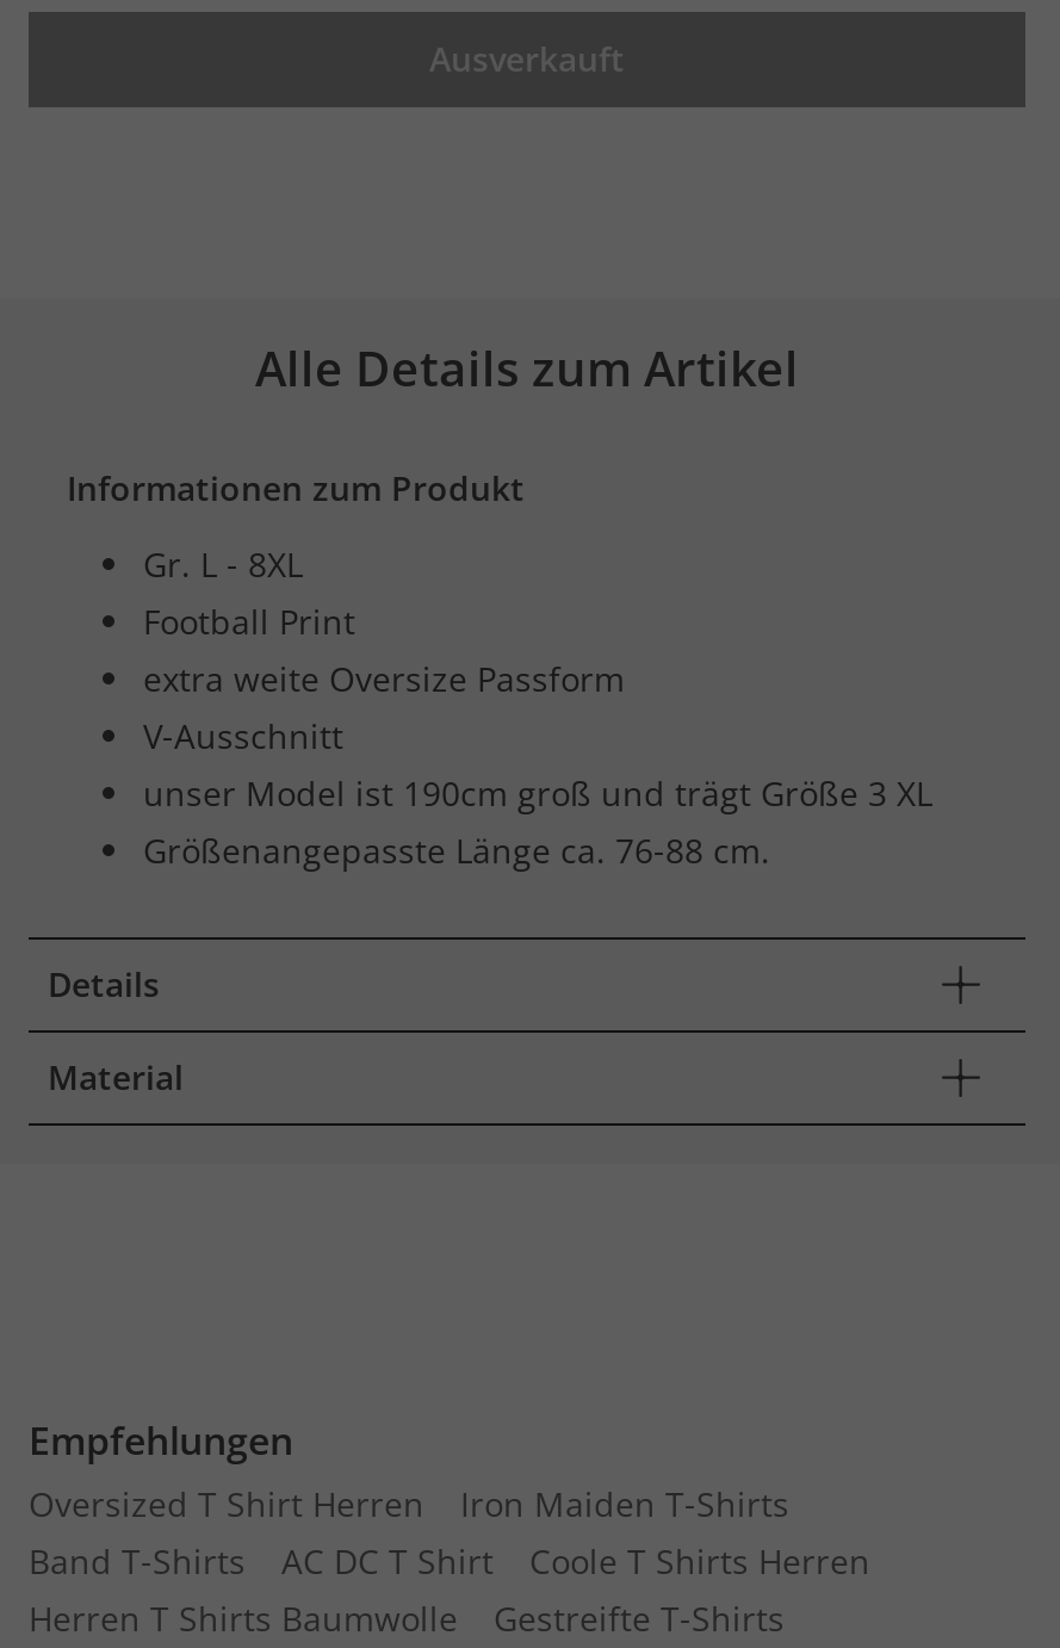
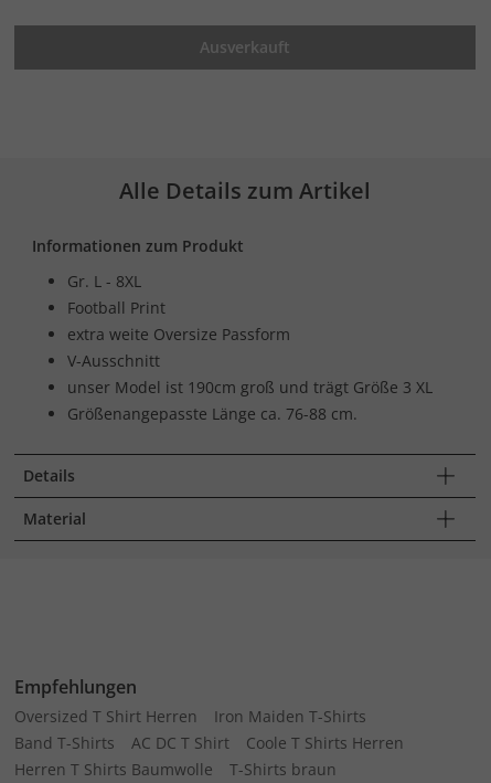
[494,1596,785,1641] Gestreifte T-Shirts -> [230,759,337,780] T-Shirts braun

